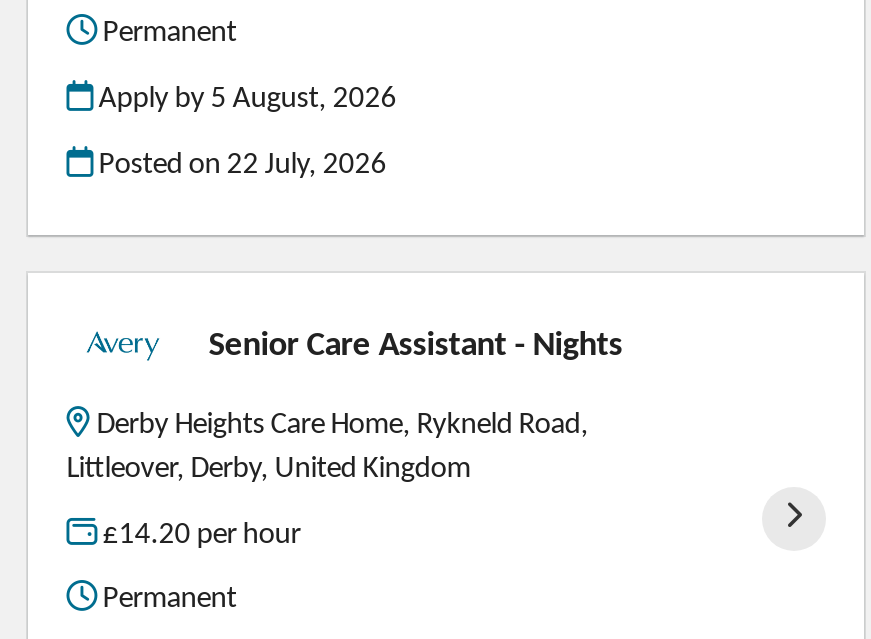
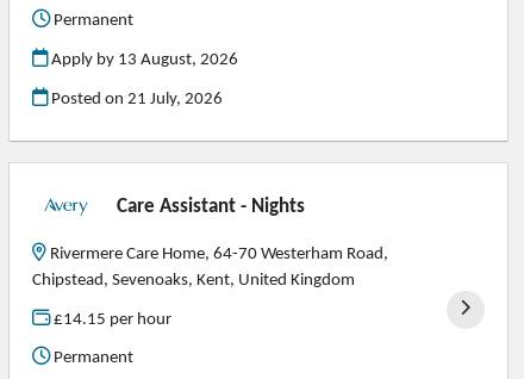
[93,83,397,115] Apply by 5 August, 2026 -> [48,50,239,69] Apply by 13 August, 2026
[93,148,387,180] Posted on 22 July, 2026 -> [48,89,223,108] Posted on 21 July, 2026
[208,330,622,364] Senior Care Assistant - Nights -> [117,197,305,217] Care Assistant - Nights
[67,409,589,485] Derby Heights Care Home, Rykneld Road, | Littleover, Derby, United Kingdom -> [33,244,389,289] Rivermere Care Home, 64-70 Westerham Road, | Chipstead, Sevenoaks, Kent, United Kingdom
[97,518,301,550] £14.20 per hour -> [50,309,172,328] £14.15 per hour

